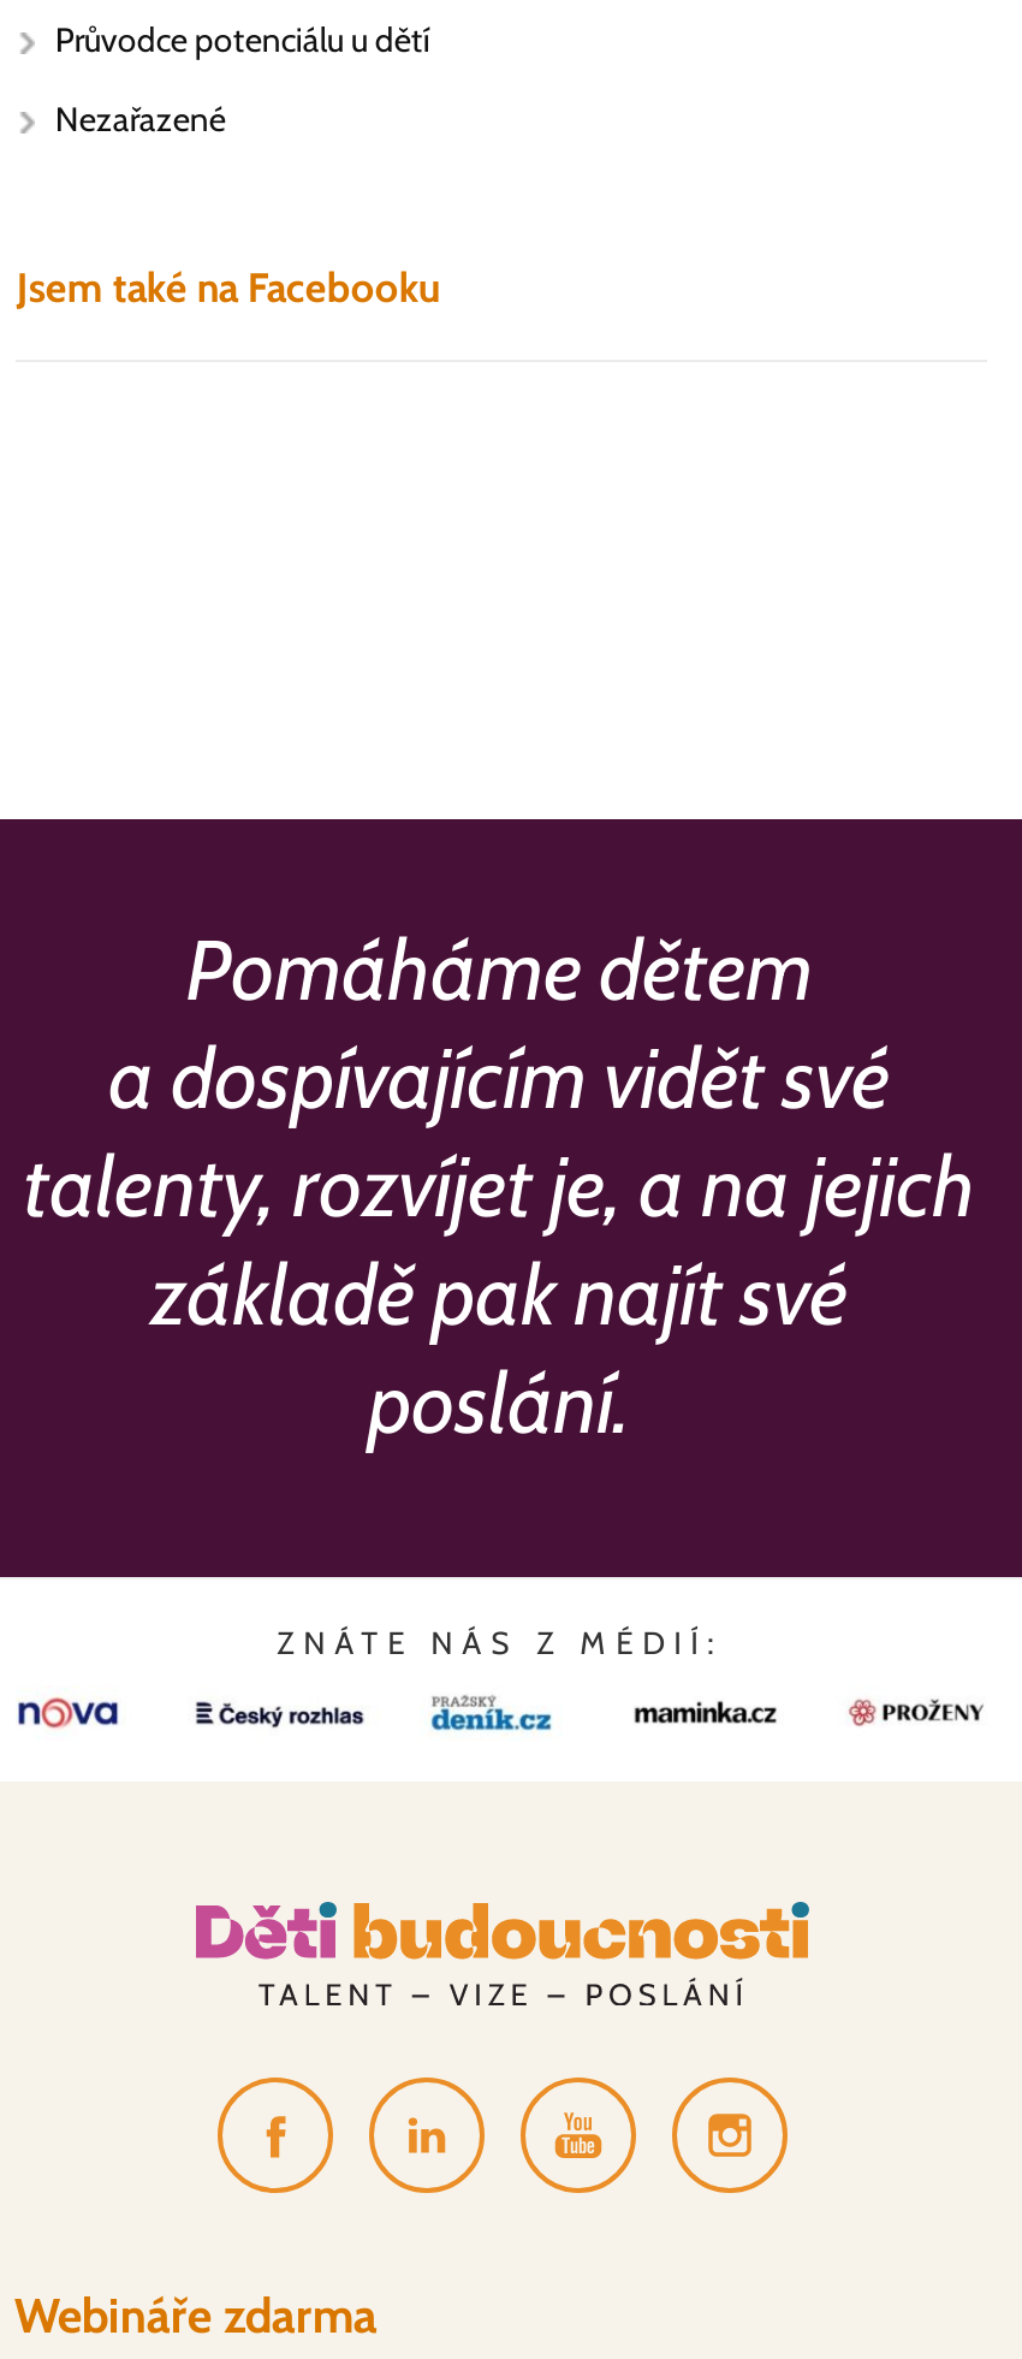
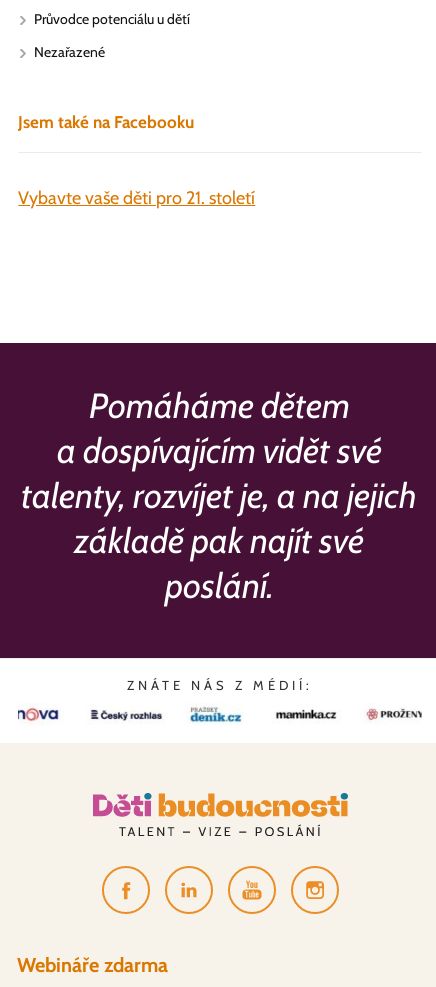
none -> [18,186,255,208] Vybavte vaše děti pro 21. století

